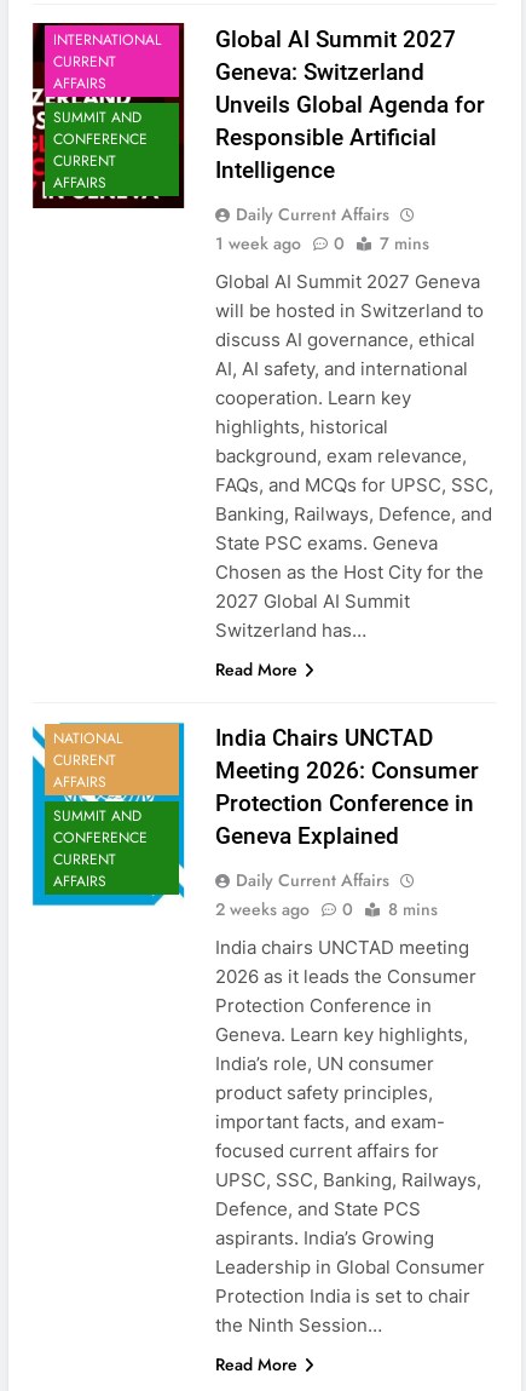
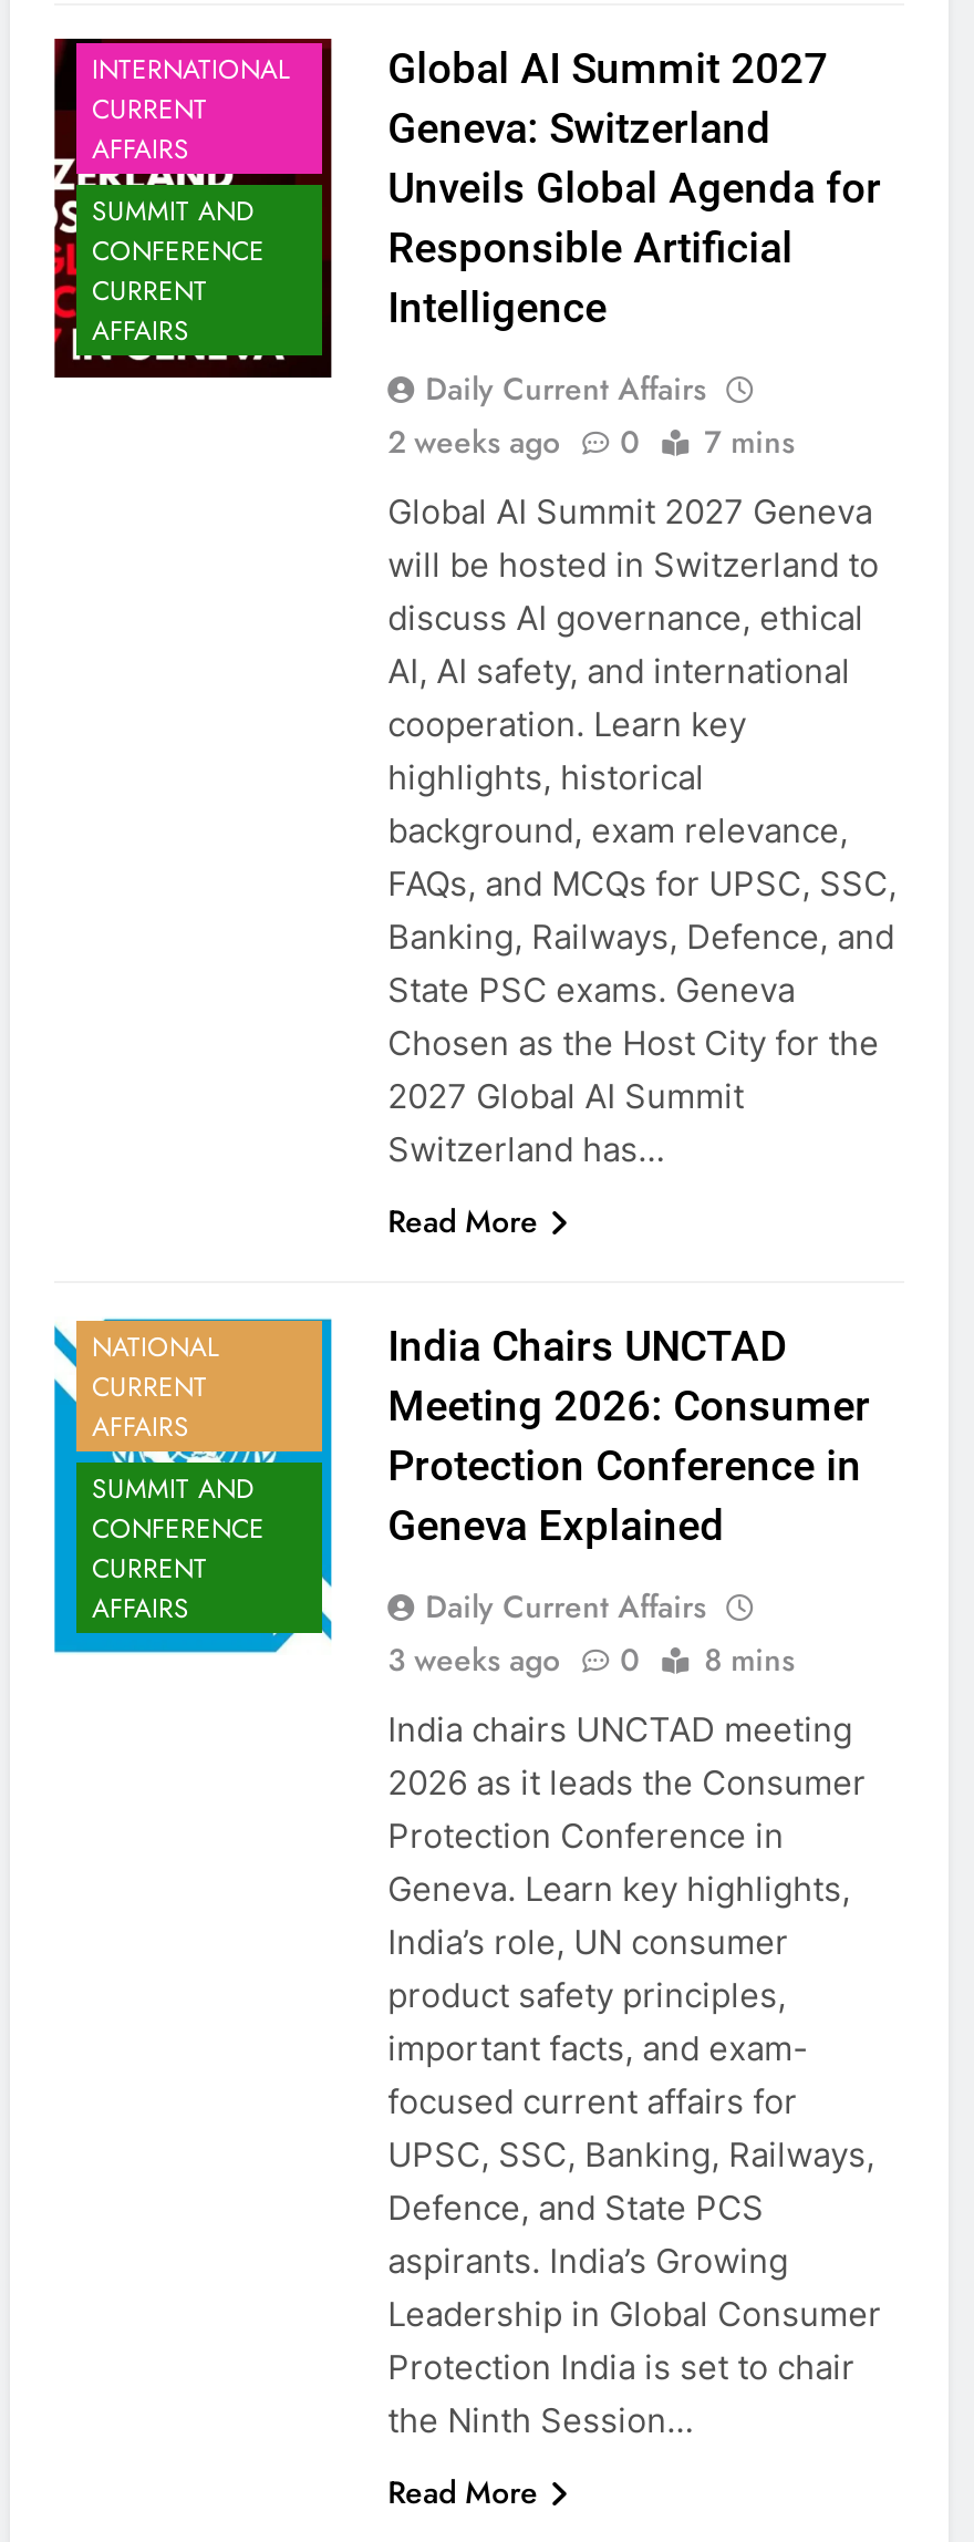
[215,231,429,255] 1 week ago 0 7 mins -> [388,418,795,463] 2 weeks ago 0 7 mins
[215,896,437,921] 2 weeks ago 0 8 mins -> [388,1636,795,1681] 3 weeks ago 0 8 mins

